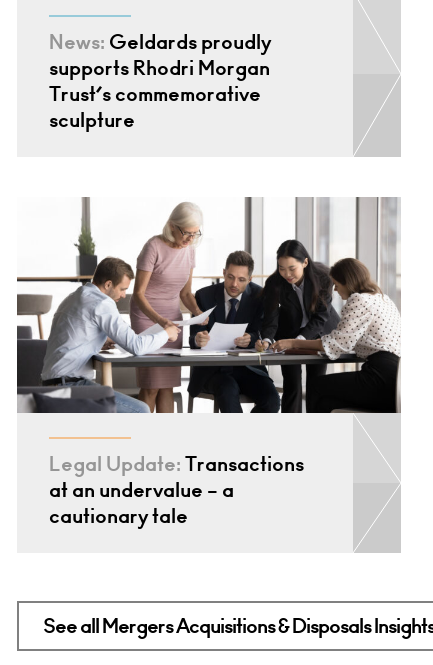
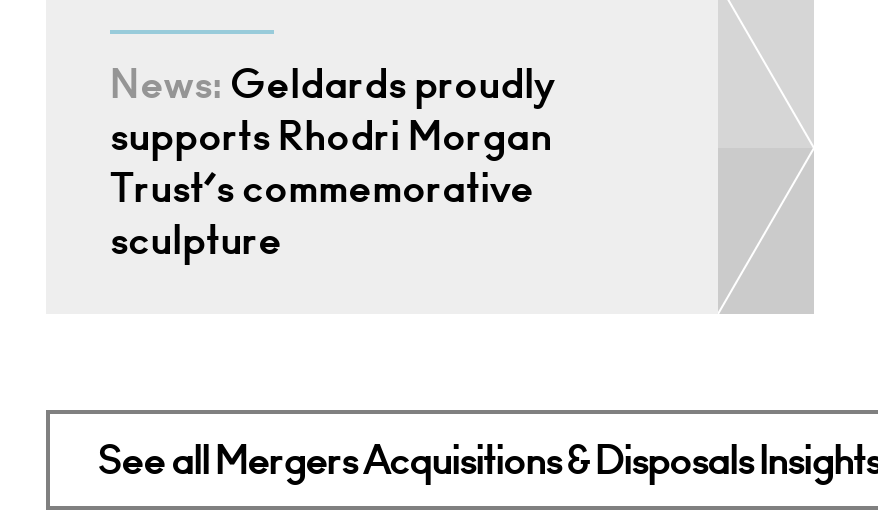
[16,197,401,529] [image] | Legal Update: Transactions | at an undervalue – a | cautionary tale -> none

